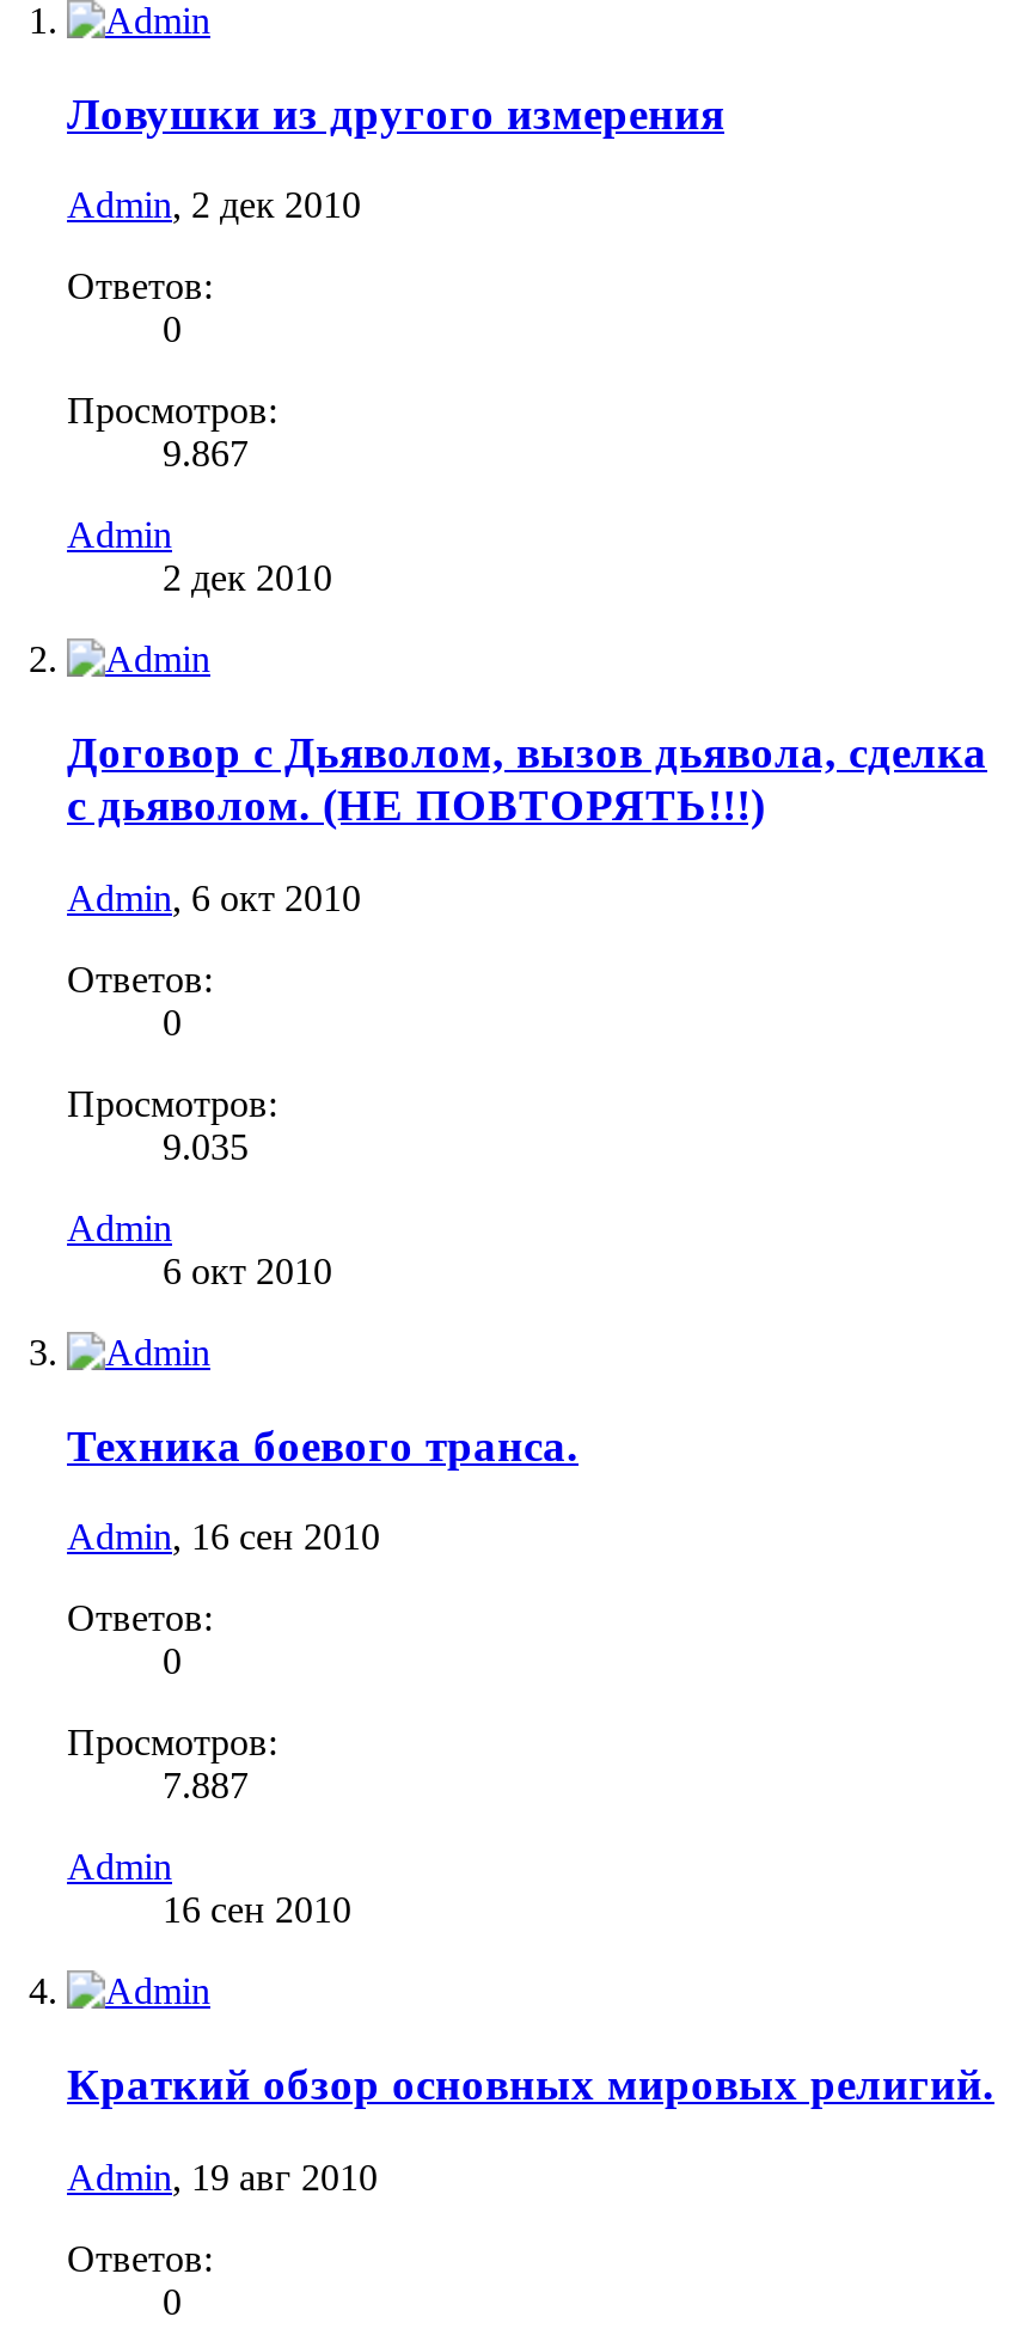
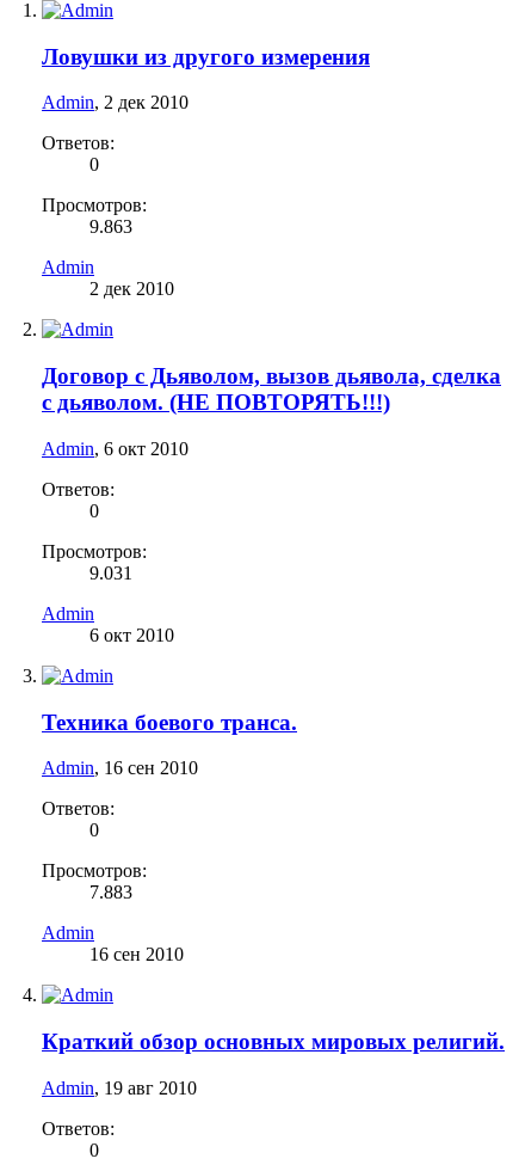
[163,434,249,474] 9.867 -> [89,217,132,237] 9.863
[163,1126,249,1166] 9.035 -> [89,563,132,583] 9.031
[163,1765,249,1806] 7.887 -> [89,882,132,902] 7.883

